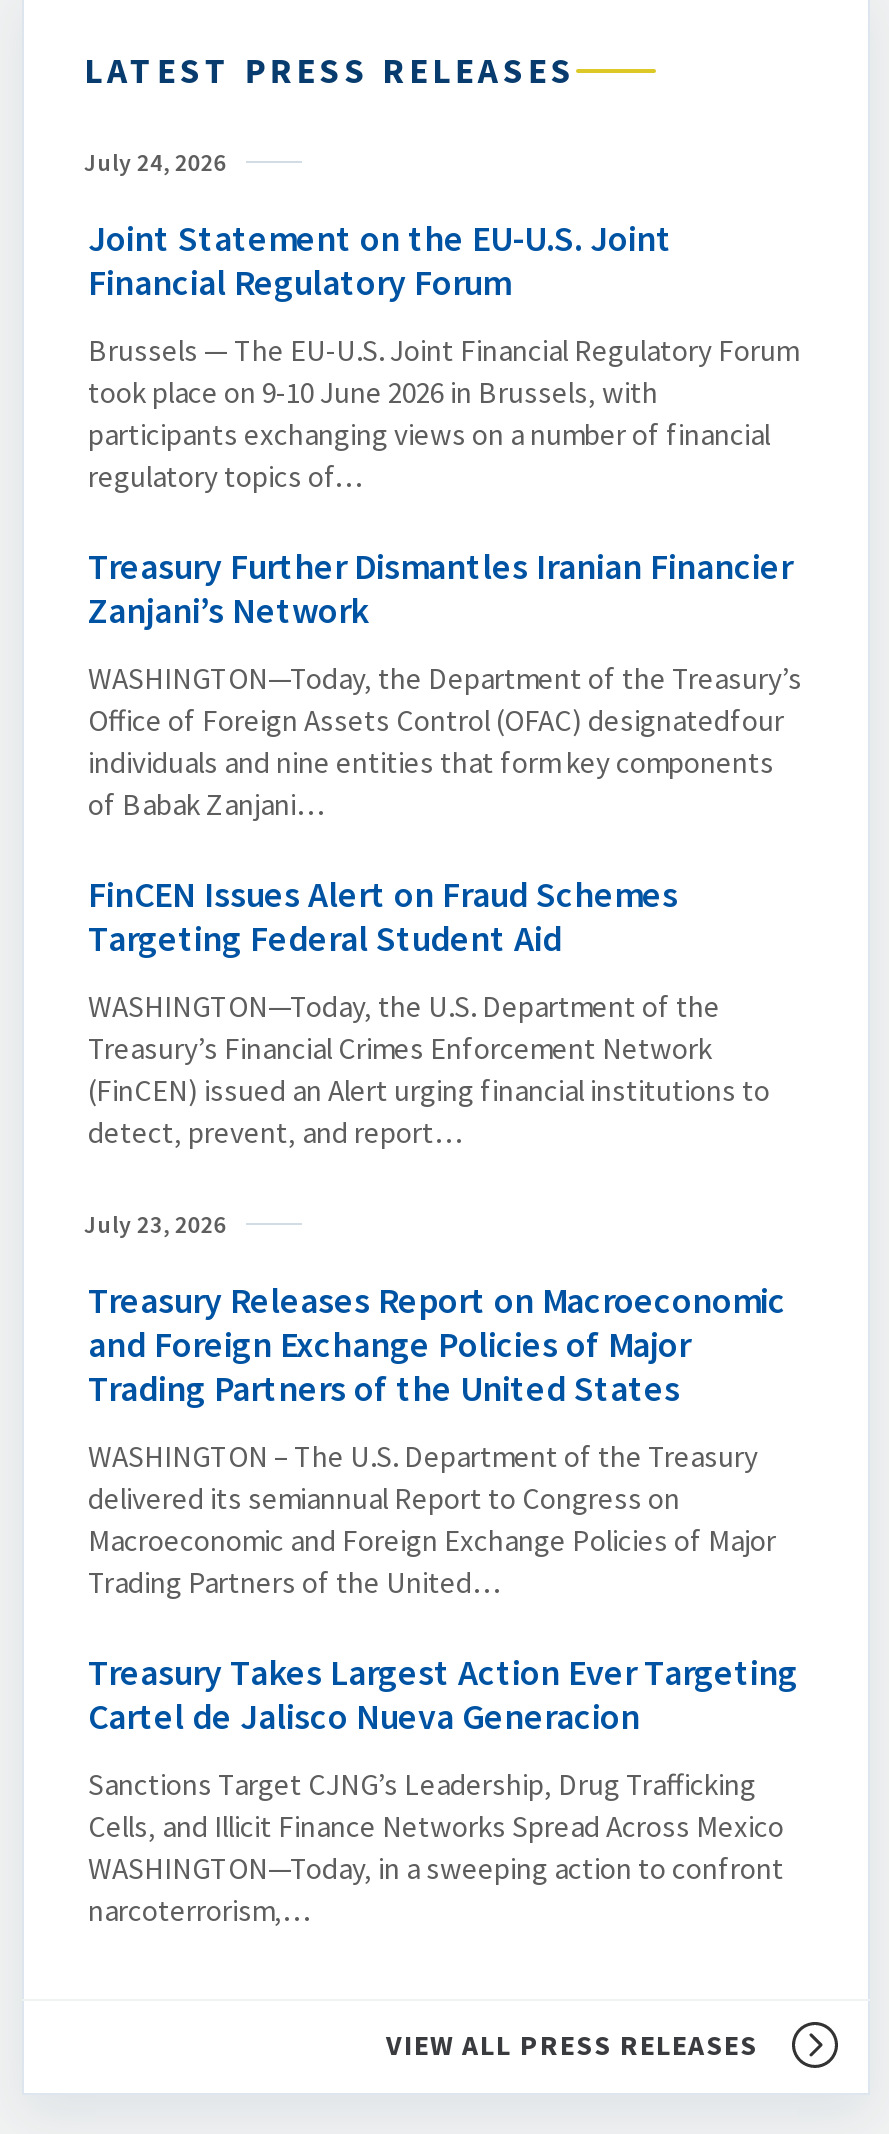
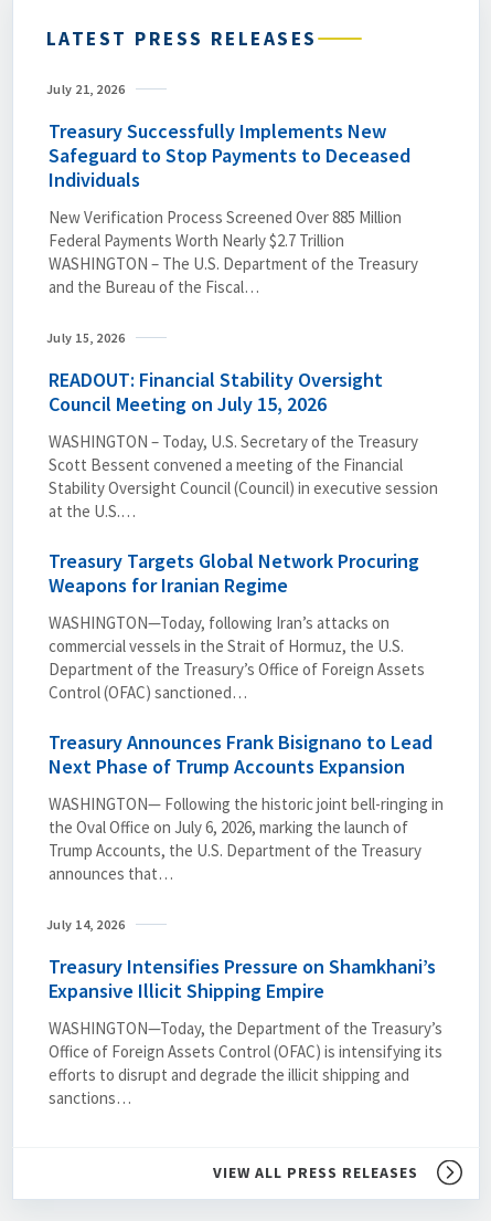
[84,147,798,1411] July 24, 2026 | Joint Statement on the EU-U.S. Joint | Financial Regulatory Forum | Brussels — The EU-U.S. Joint Financial Regulatory Forum | took place on 9-10 June 2026 in Brussels, with | participants exchanging views on a number of financial | regulatory topics of… | Treasury Further Dismantles Iranian Financier | Zanjani’s Network | Office of Foreign Assets Control (OFAC) designatedfour | individuals and nine entities that form key components | of Babak Zanjani… | FinCEN Issues Alert on Fraud Schemes | Targeting Federal Student Aid | WASHINGTON—Today, the U.S. Department of the | Treasury’s Financial Crimes Enforcement Network | (FinCEN) issued an Alert urging financial institutions to | detect, prevent, and report… | July 23, 2026 | Treasury Releases Report on Macroeconomic | and Foreign Exchange Policies of Major | Trading Partners of the United States -> [46,81,410,251] July 21, 2026 | Treasury Successfully Implements New | Safeguard to Stop Payments to Deceased | Individuals | New Verification Process Screened Over 885 Million | Federal Payments Worth Nearly $2.7 Trillion
moved [88,659,802,697] -> [49,1018,442,1039]: WASHINGTON—Today, the Department of the Treasury’s
moved [88,1437,758,1475] -> [49,253,418,274]: WASHINGTON – The U.S. Department of the Treasury
[88,1479,798,1929] delivered its semiannual Report to Congress on | Macroeconomic and Foreign Exchange Policies of Major | Trading Partners of the United… | Treasury Takes Largest Action Ever Targeting | Cartel de Jalisco Nueva Generacion | Sanctions Target CJNG’s Leadership, Drug Trafficking | Cells, and Illicit Finance Networks Spread Across Mexico | WASHINGTON—Today, in a sweeping action to confront | narcoterrorism,… -> [46,276,444,1108] and the Bureau of the Fiscal… | July 15, 2026 | READOUT: Financial Stability Oversight | Council Meeting on July 15, 2026 | WASHINGTON – Today, U.S. Secretary of the Treasury | Scott Bessent convened a meeting of the Financial | Stability Oversight Council (Council) in executive session | at the U.S.… | Treasury Targets Global Network Procuring | Weapons for Iranian Regime | WASHINGTON—Today, following Iran’s attacks on | commercial vessels in the Strait of Hormuz, the U.S. | Department of the Treasury’s Office of Foreign Assets | Control (OFAC) sanctioned… | Treasury Announces Frank Bisignano to Lead | Next Phase of Trump Accounts Expansion | WASHINGTON— Following the historic joint bell-ringing in | the Oval Office on July 6, 2026, marking the launch of | Trump Accounts, the U.S. Department of the Treasury | announces that… | July 14, 2026 | Treasury Intensifies Pressure on Shamkhani’s | Expansive Illicit Shipping Empire | Office of Foreign Assets Control (OFAC) is intensifying its | efforts to disrupt and degrade the illicit shipping and | sanctions…

